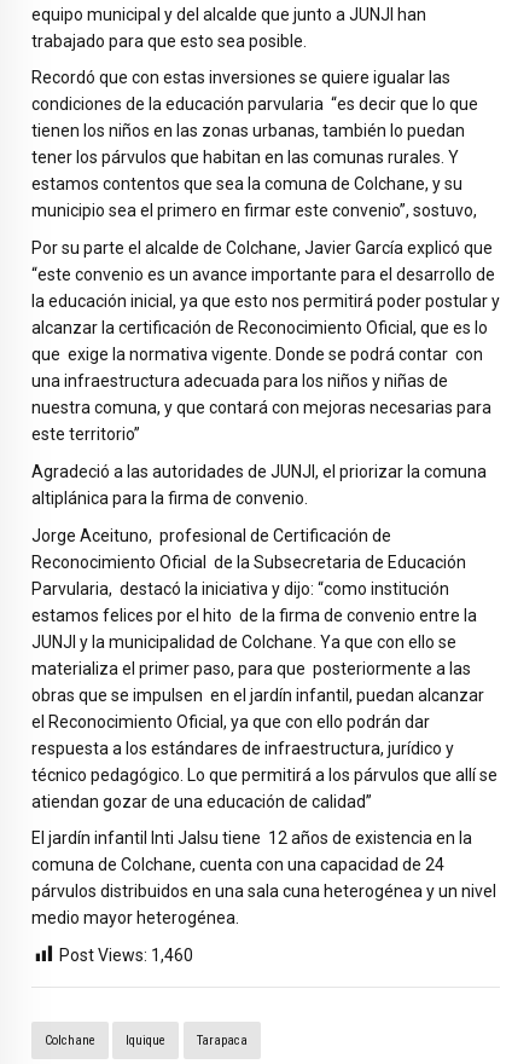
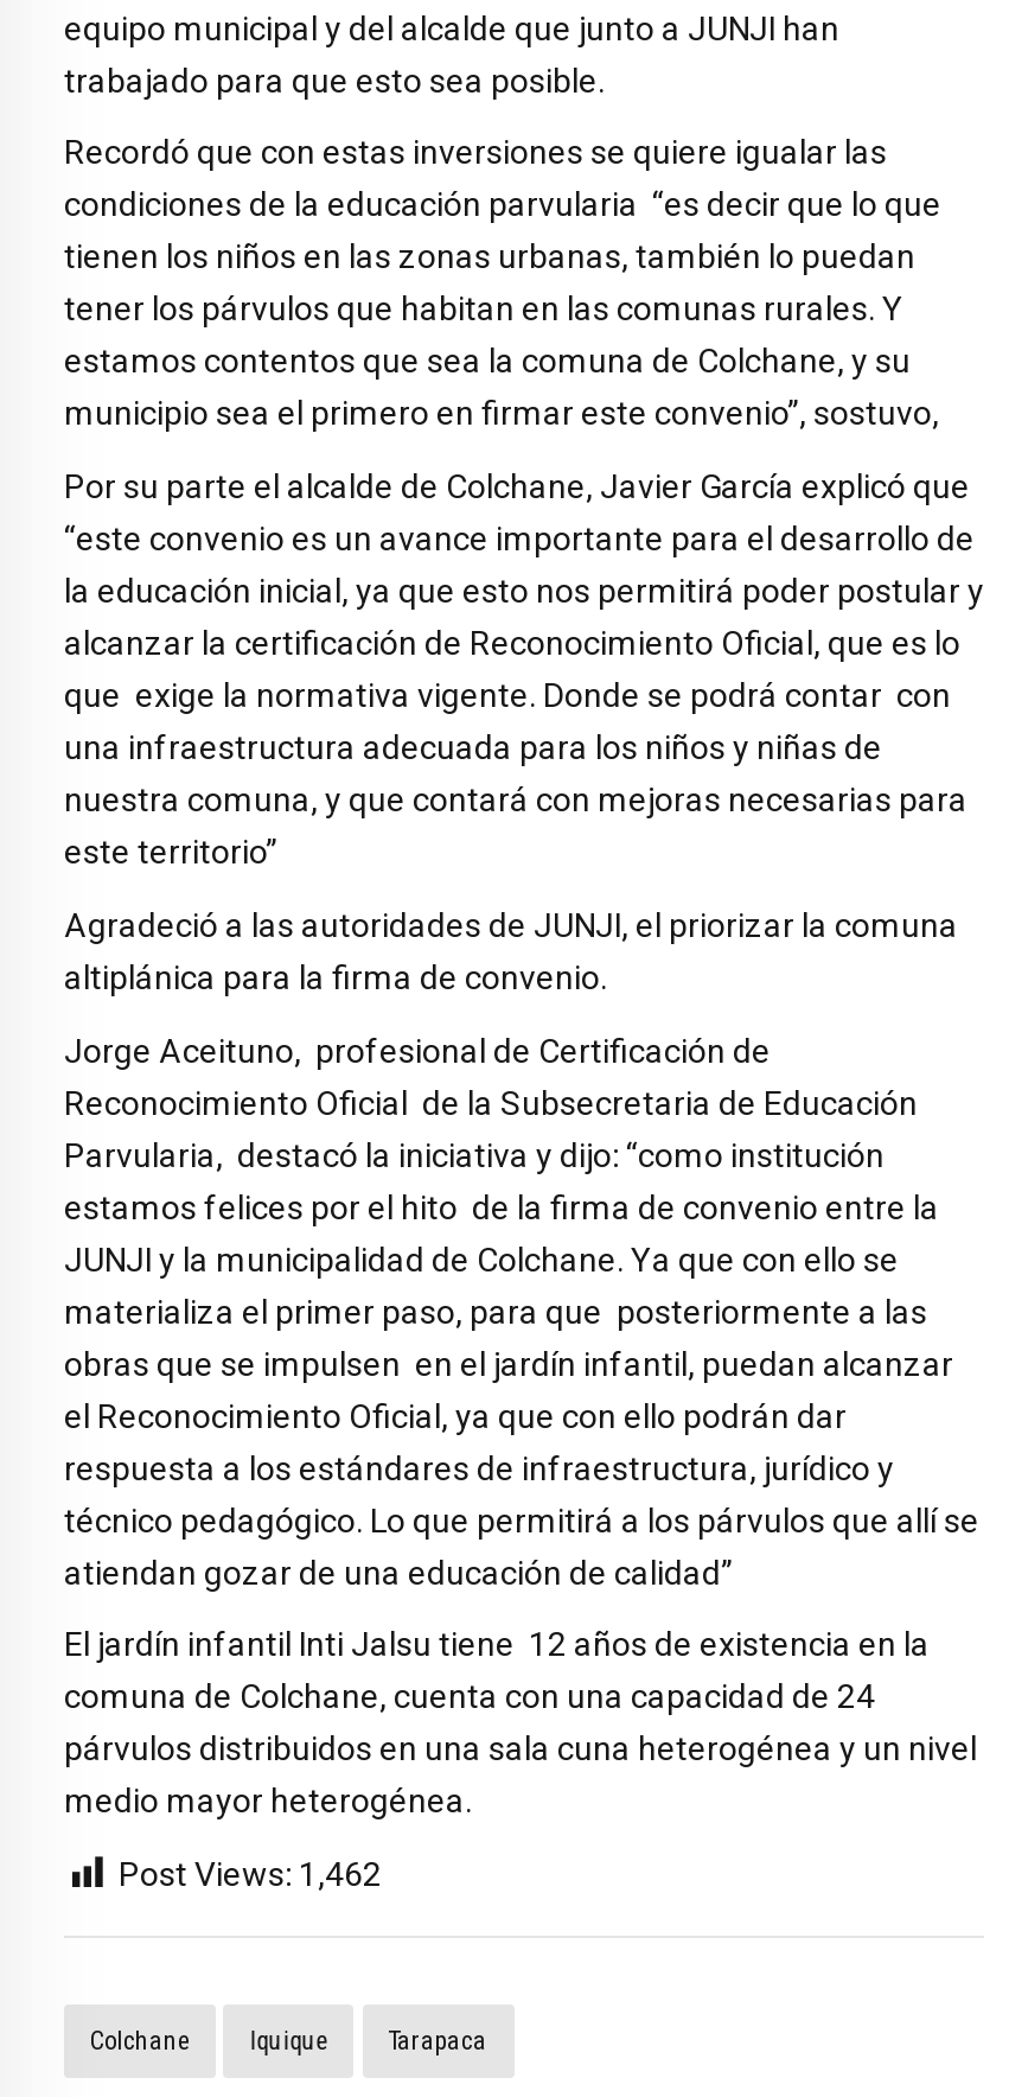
[59,946,193,965] Post Views: 1,460 -> [119,1855,382,1893] Post Views: 1,462

